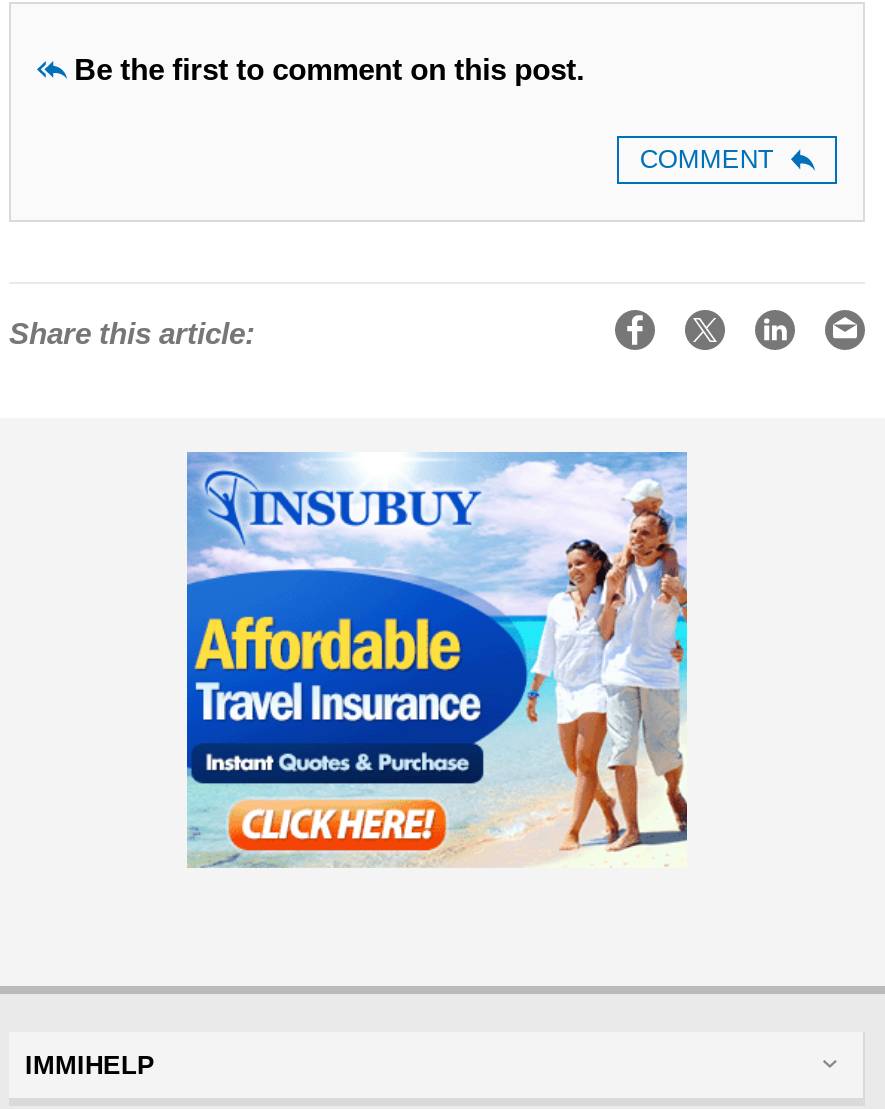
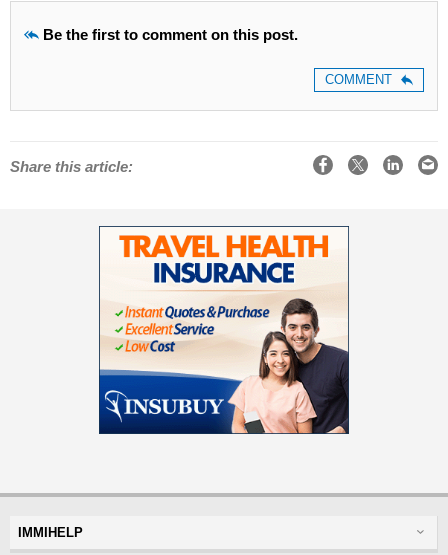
[185,452,689,868] [image] -> [98,225,350,435] [image]

